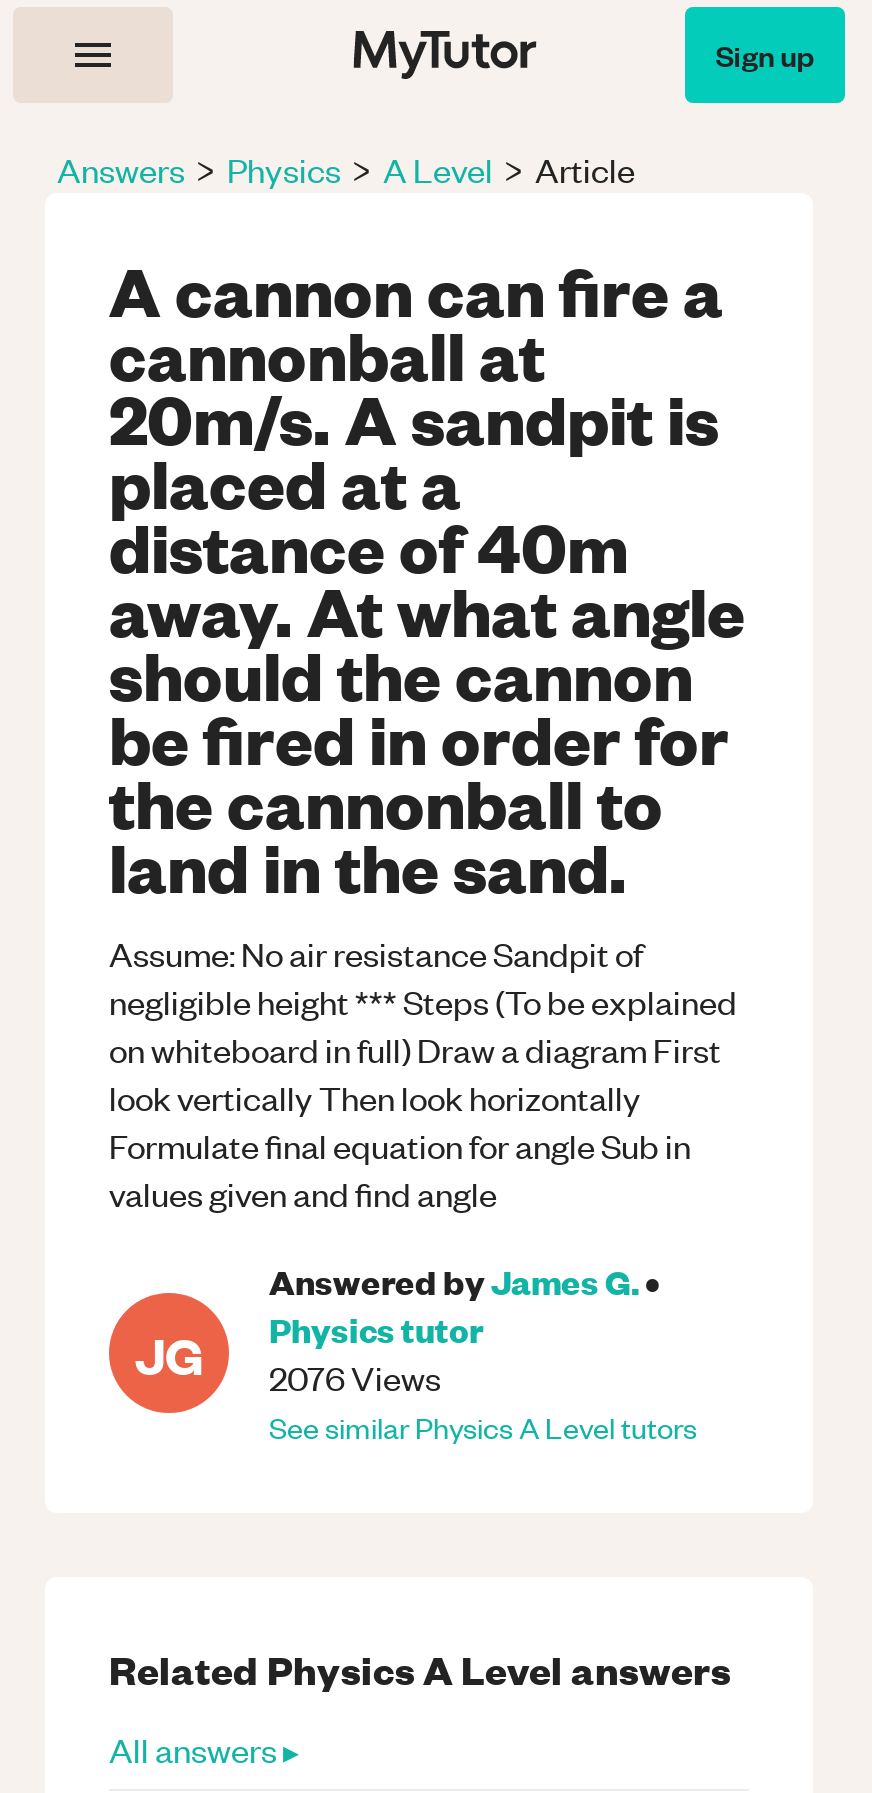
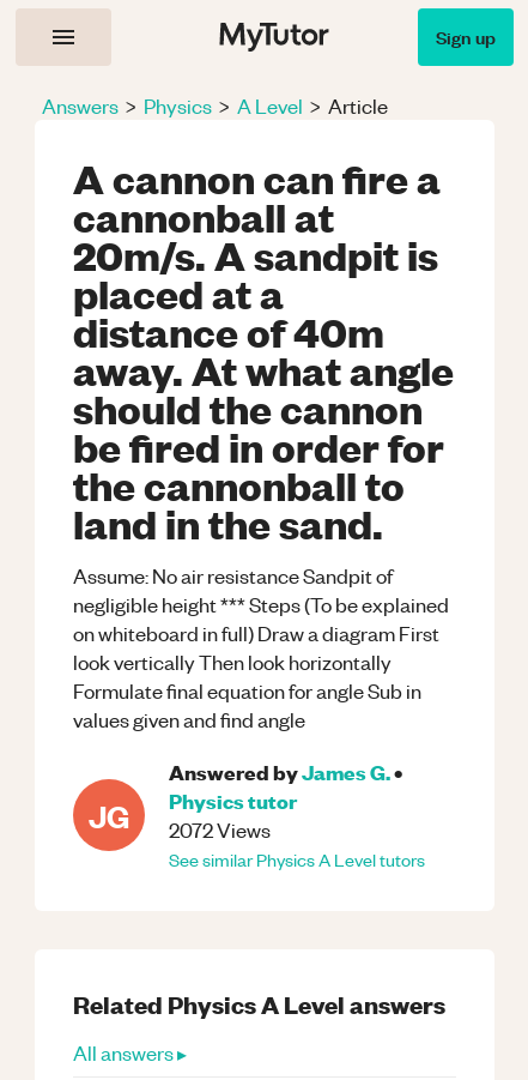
[135,1305,483,1399] JG 2076 Views Physicstutor -> [89,786,297,843] JG 2072 Views Physicstutor

